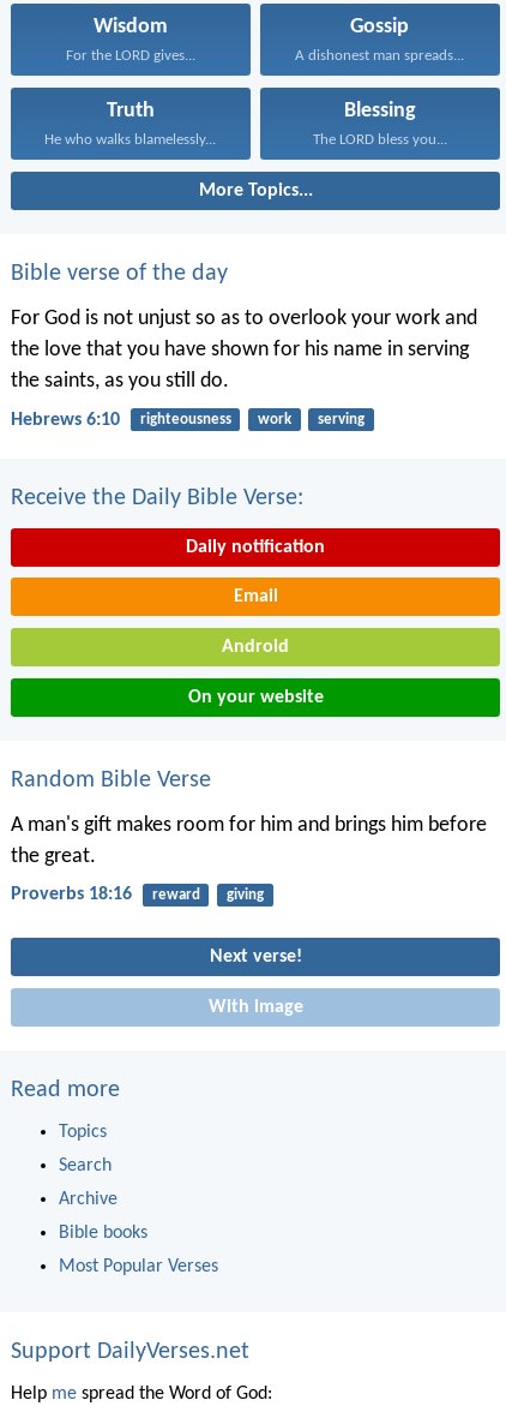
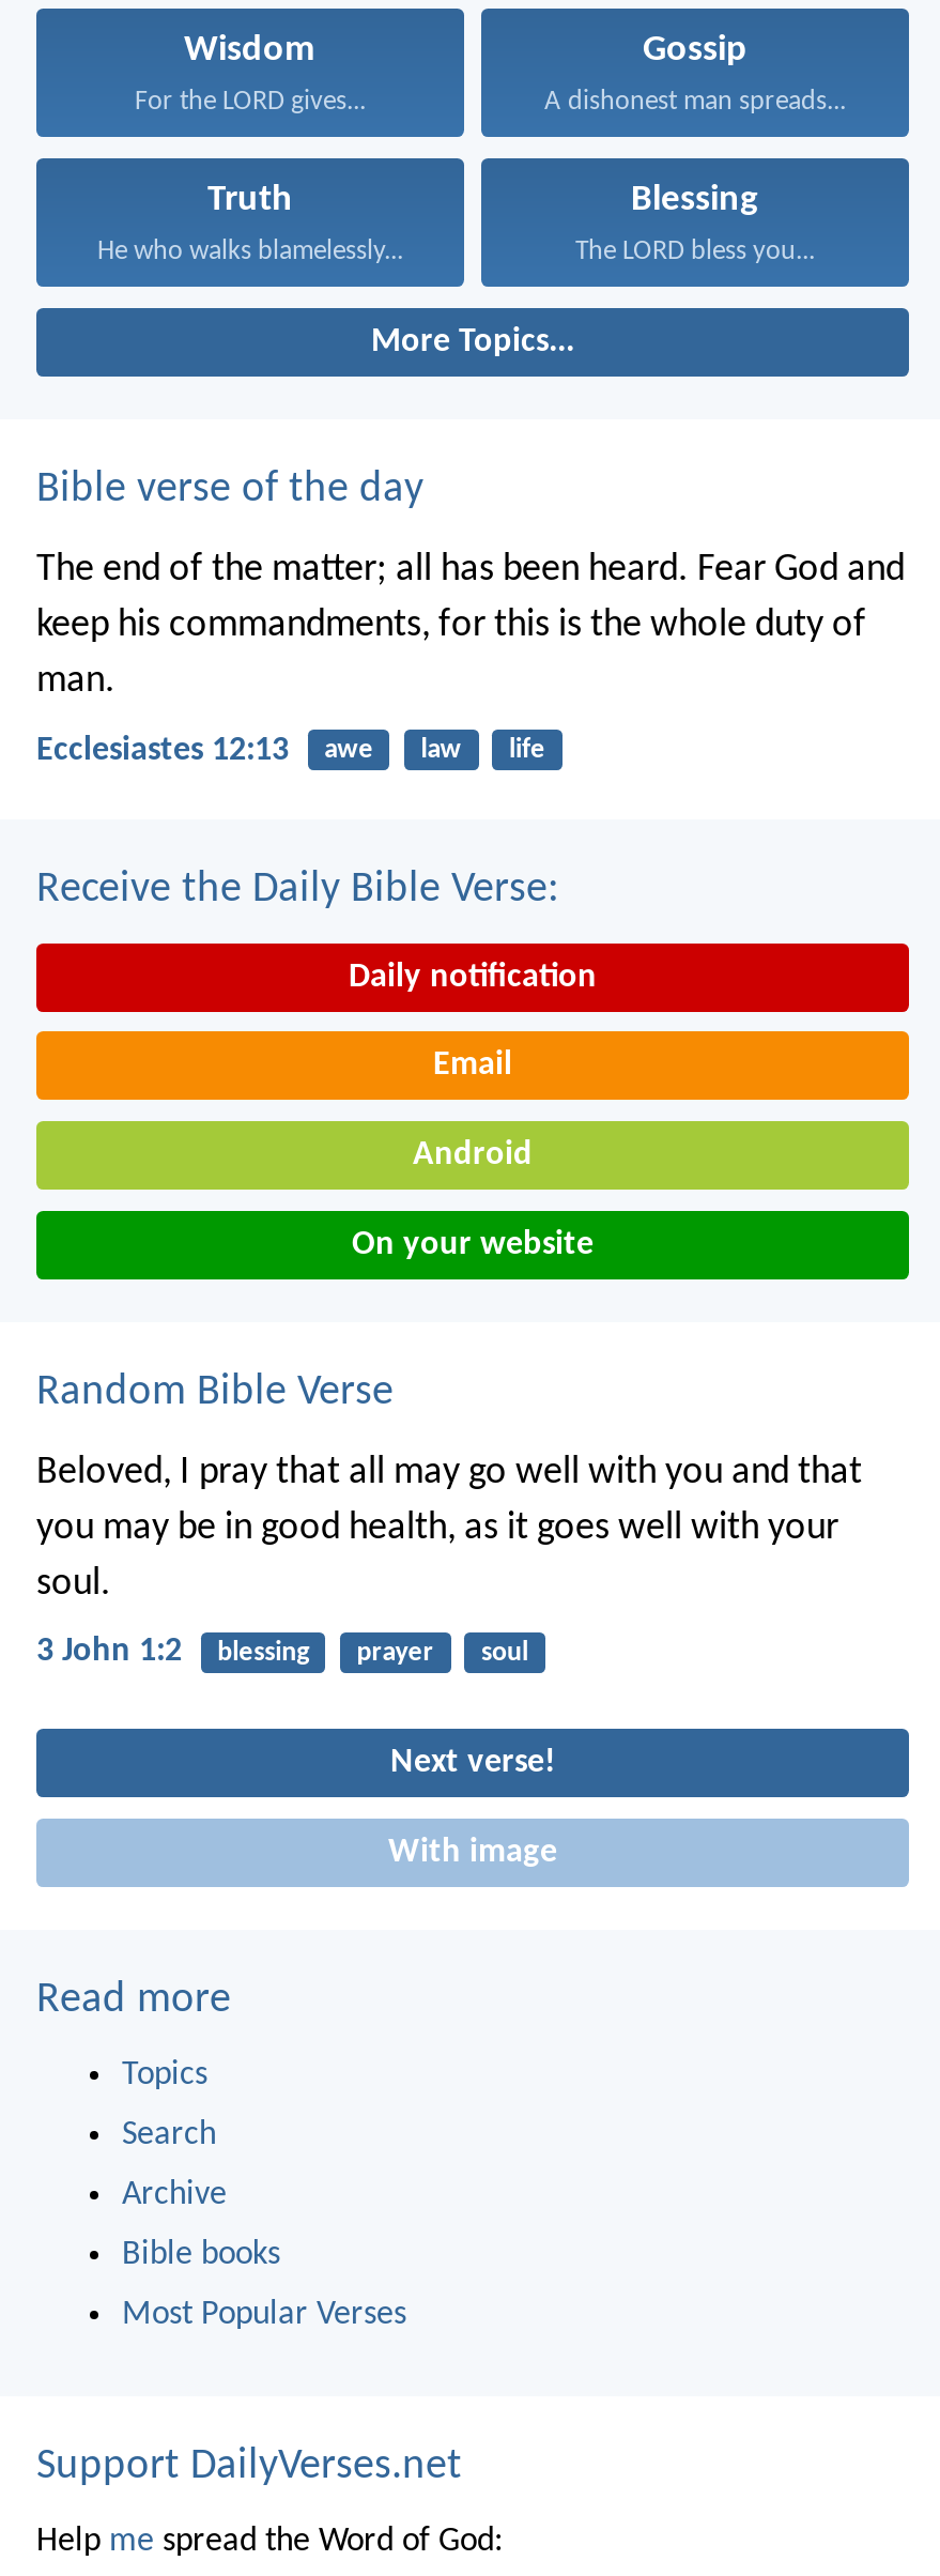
[11,308,477,393] For God is not unjust so as to overlook your work and | the love that you have shown for his name in serving | the saints, as you still do. -> [36,551,905,703] The end of the matter; all has been heard. Fear God and | keep his commandments, for this is the whole duty of | man.
[11,410,365,429] Hebrews 6:10 | righteousness | work | serving -> [36,733,545,767] Ecclesiastes 12:13 | awe | law | life
[11,813,487,867] A man's gift makes room for him and brings him before | the great. -> [36,1452,862,1604] Beloved, I pray that all may go well with you and that | you may be in good health, as it goes well with your | soul.
[11,885,264,904] Proverbs 18:16 | reward | giving -> [36,1634,528,1668] 3 John 1:2 | blessing | prayer | soul

